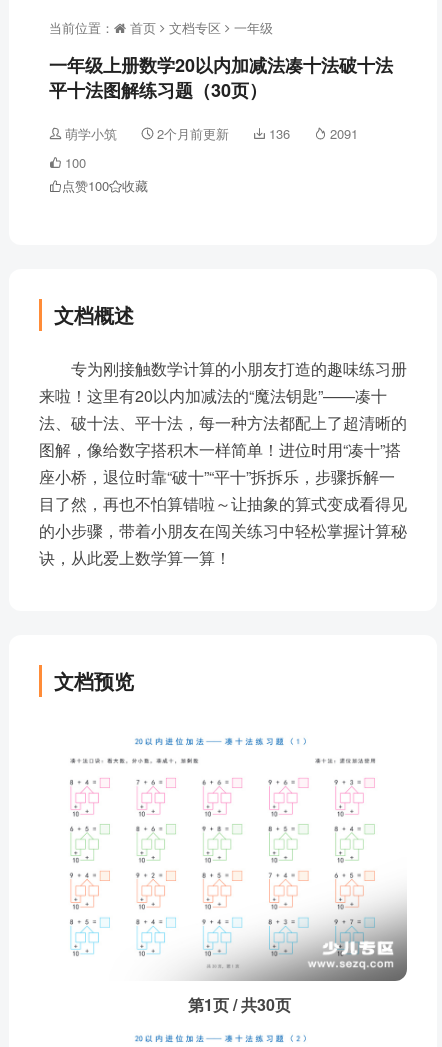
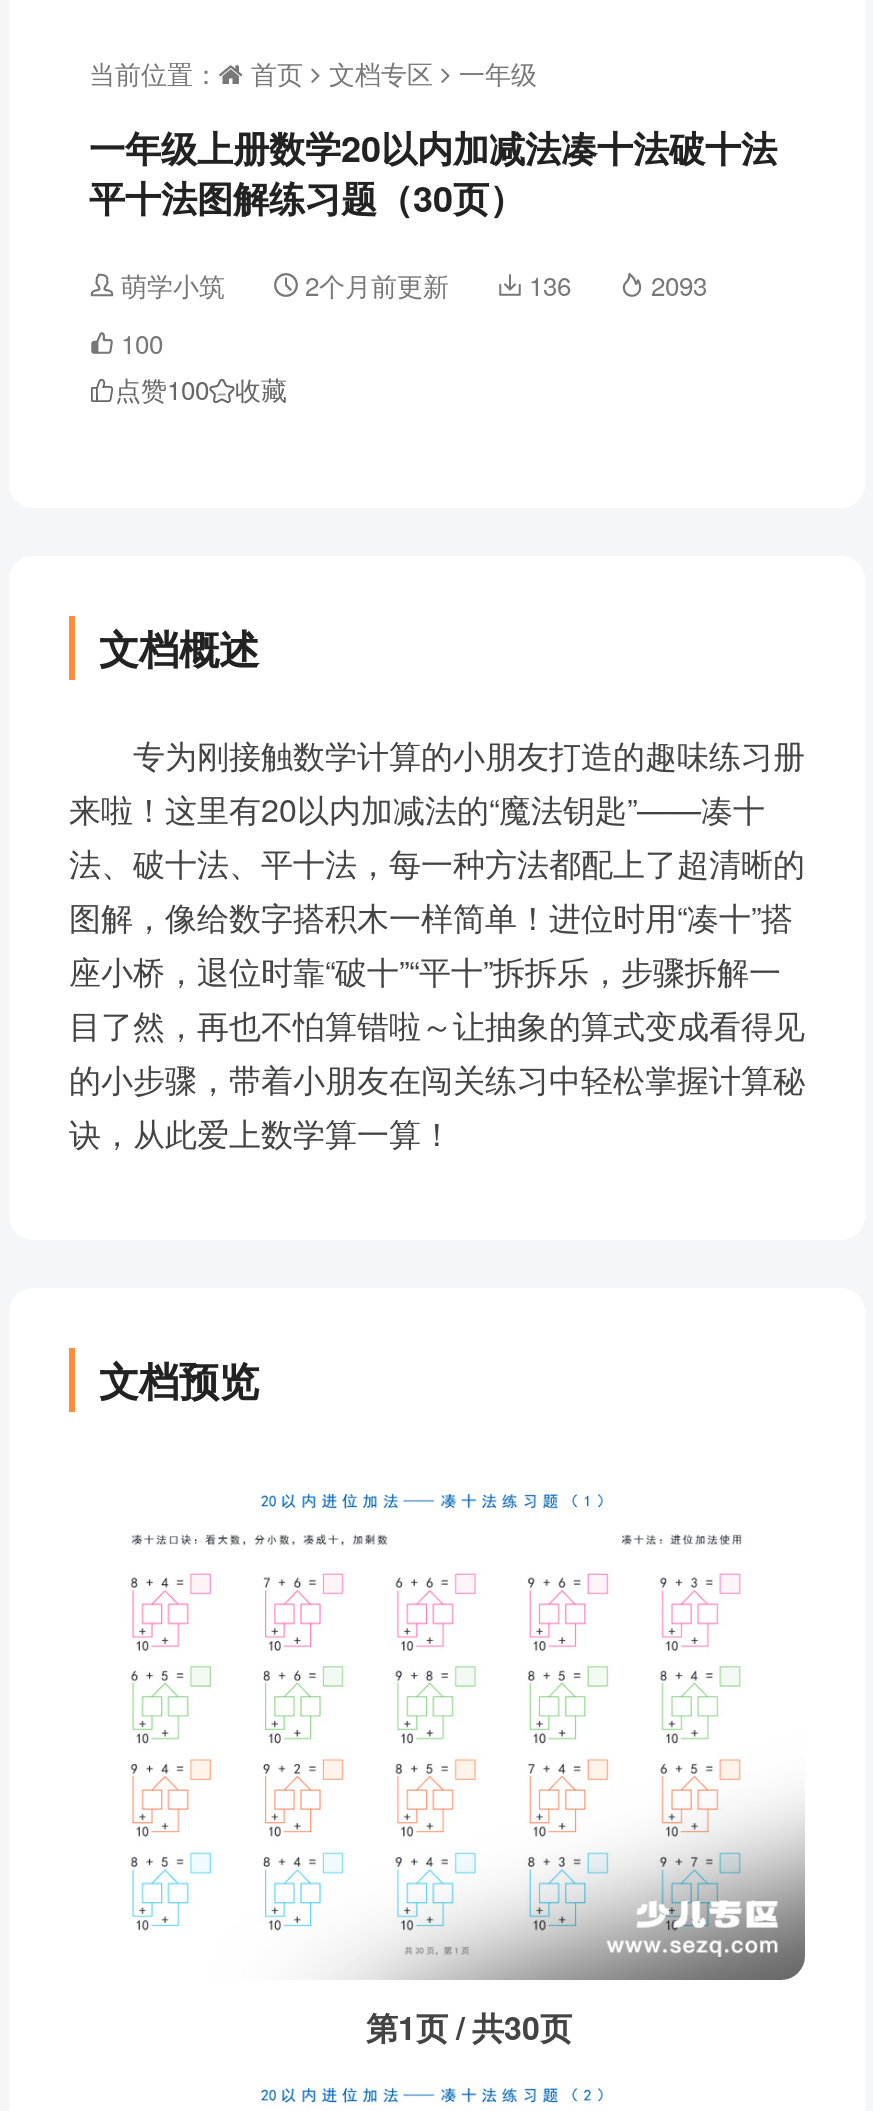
[330,124,358,143] 2091 -> [651,266,707,304] 2093

